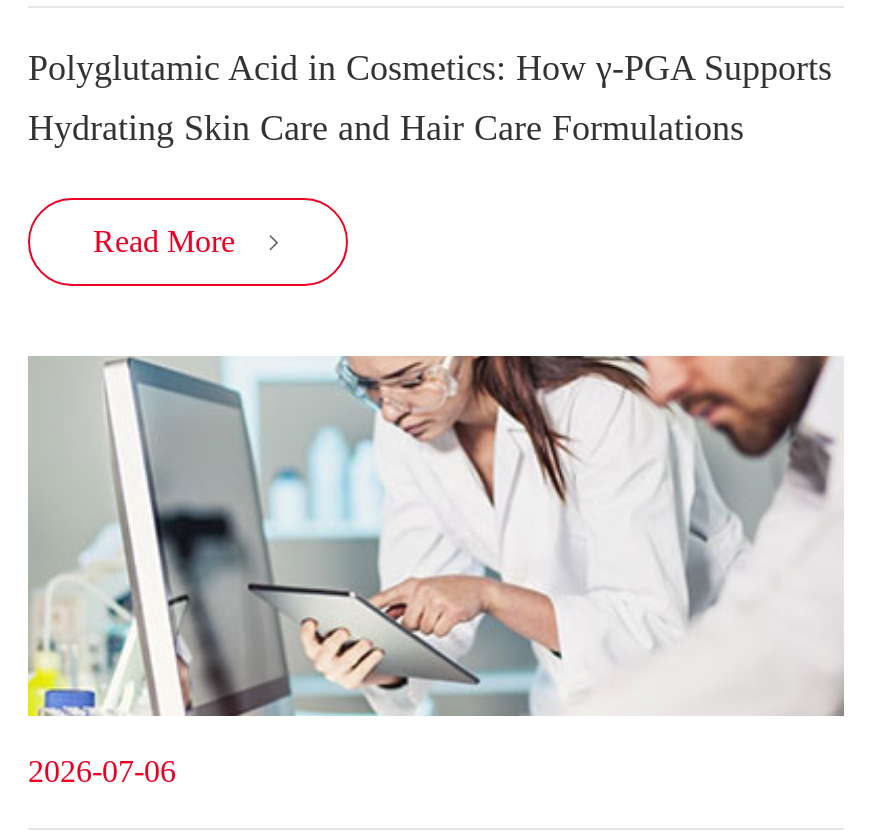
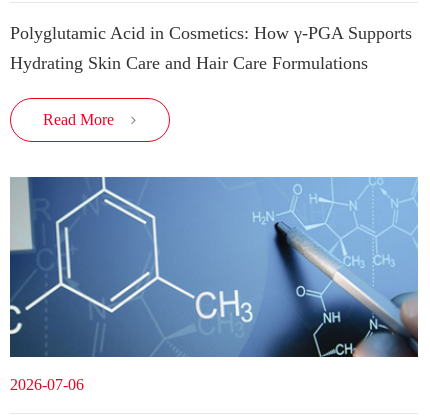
[26,353,844,719] [image] -> [9,176,418,358] [image]

